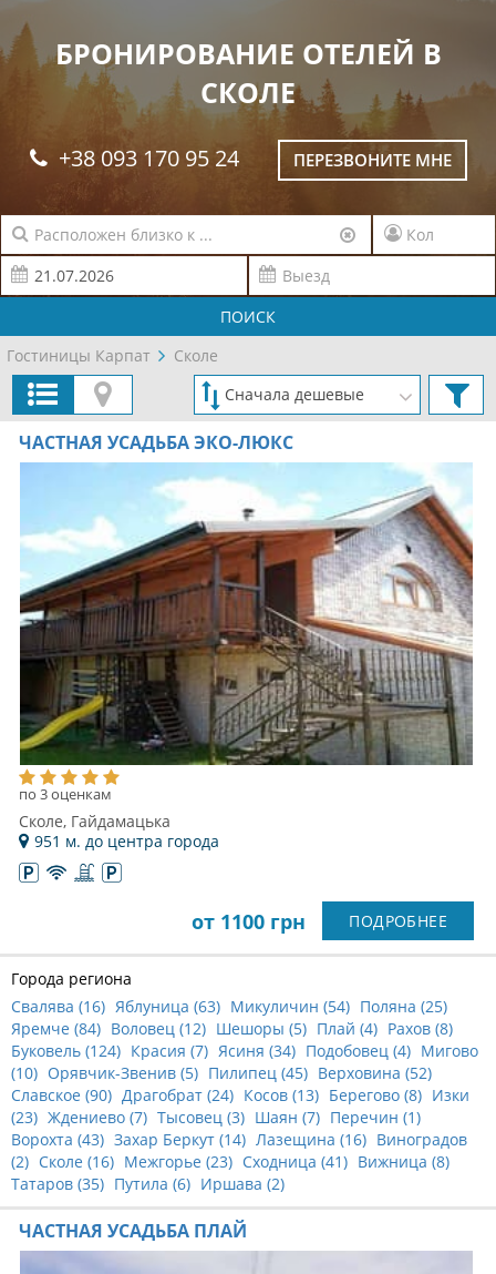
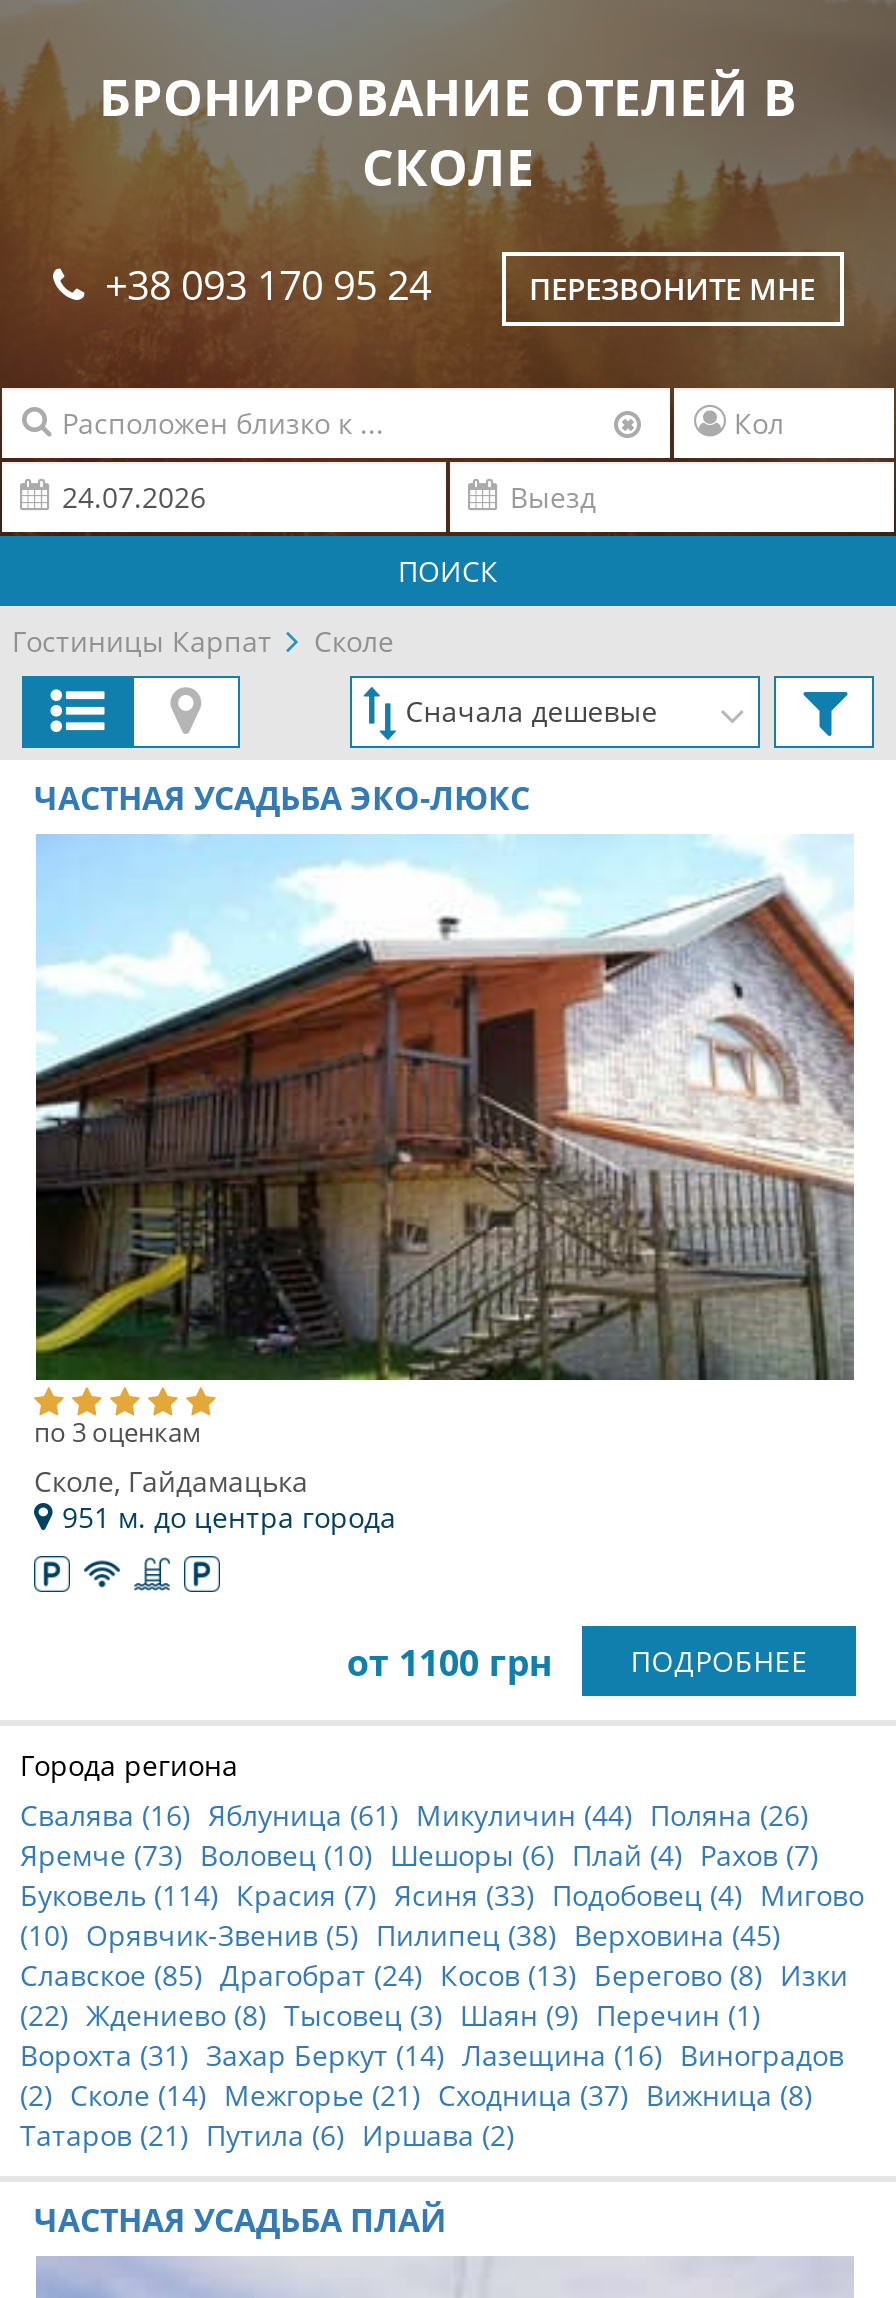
[11,996,447,1017] Свалява (16) Яблуница (63) Микуличин (54) Поляна (25) -> [20,1796,808,1834] Свалява (16) Яблуница (61) Микуличин (44) Поляна (26)
[11,1018,453,1039] Яремче (84) Воловец (12) Шешоры (5) Плай (4) Рахов (8) -> [20,1836,818,1874] Яремче (73) Воловец (10) Шешоры (6) Плай (4) Рахов (7)
[11,1040,478,1061] Буковель (124) Красия (7) Ясиня (34) Подобовец (4) Мигово -> [20,1876,864,1914] Буковель (114) Красия (7) Ясиня (33) Подобовец (4) Мигово
[11,1062,432,1083] (10) Орявчик-Звенив (5) Пилипец (45) Верховина (52) -> [20,1916,780,1954] (10) Орявчик-Звенив (5) Пилипец (38) Верховина (45)
[11,1084,469,1105] Славское (90) Драгобрат (24) Косов (13) Берегово (8) Изки -> [20,1956,848,1994] Славское (85) Драгобрат (24) Косов (13) Берегово (8) Изки
[11,1106,421,1128] (23) Ждениево (7) Тысовец (3) Шаян (7) Перечин (1) -> [20,1996,760,2034] (22) Ждениево (8) Тысовец (3) Шаян (9) Перечин (1)
[11,1129,467,1150] Ворохта (43) Захар Беркут (14) Лазещина (16) Виноградов -> [20,2036,844,2074] Ворохта (31) Захар Беркут (14) Лазещина (16) Виноградов
[11,1151,449,1172] (2) Сколе (16) Межгорье (23) Сходница (41) Вижница (8) -> [20,2076,812,2114] (2) Сколе (14) Межгорье (21) Сходница (37) Вижница (8)
[11,1173,285,1194] Татаров (35) Путила (6) Иршава (2) -> [20,2116,514,2154] Татаров (21) Путила (6) Иршава (2)

